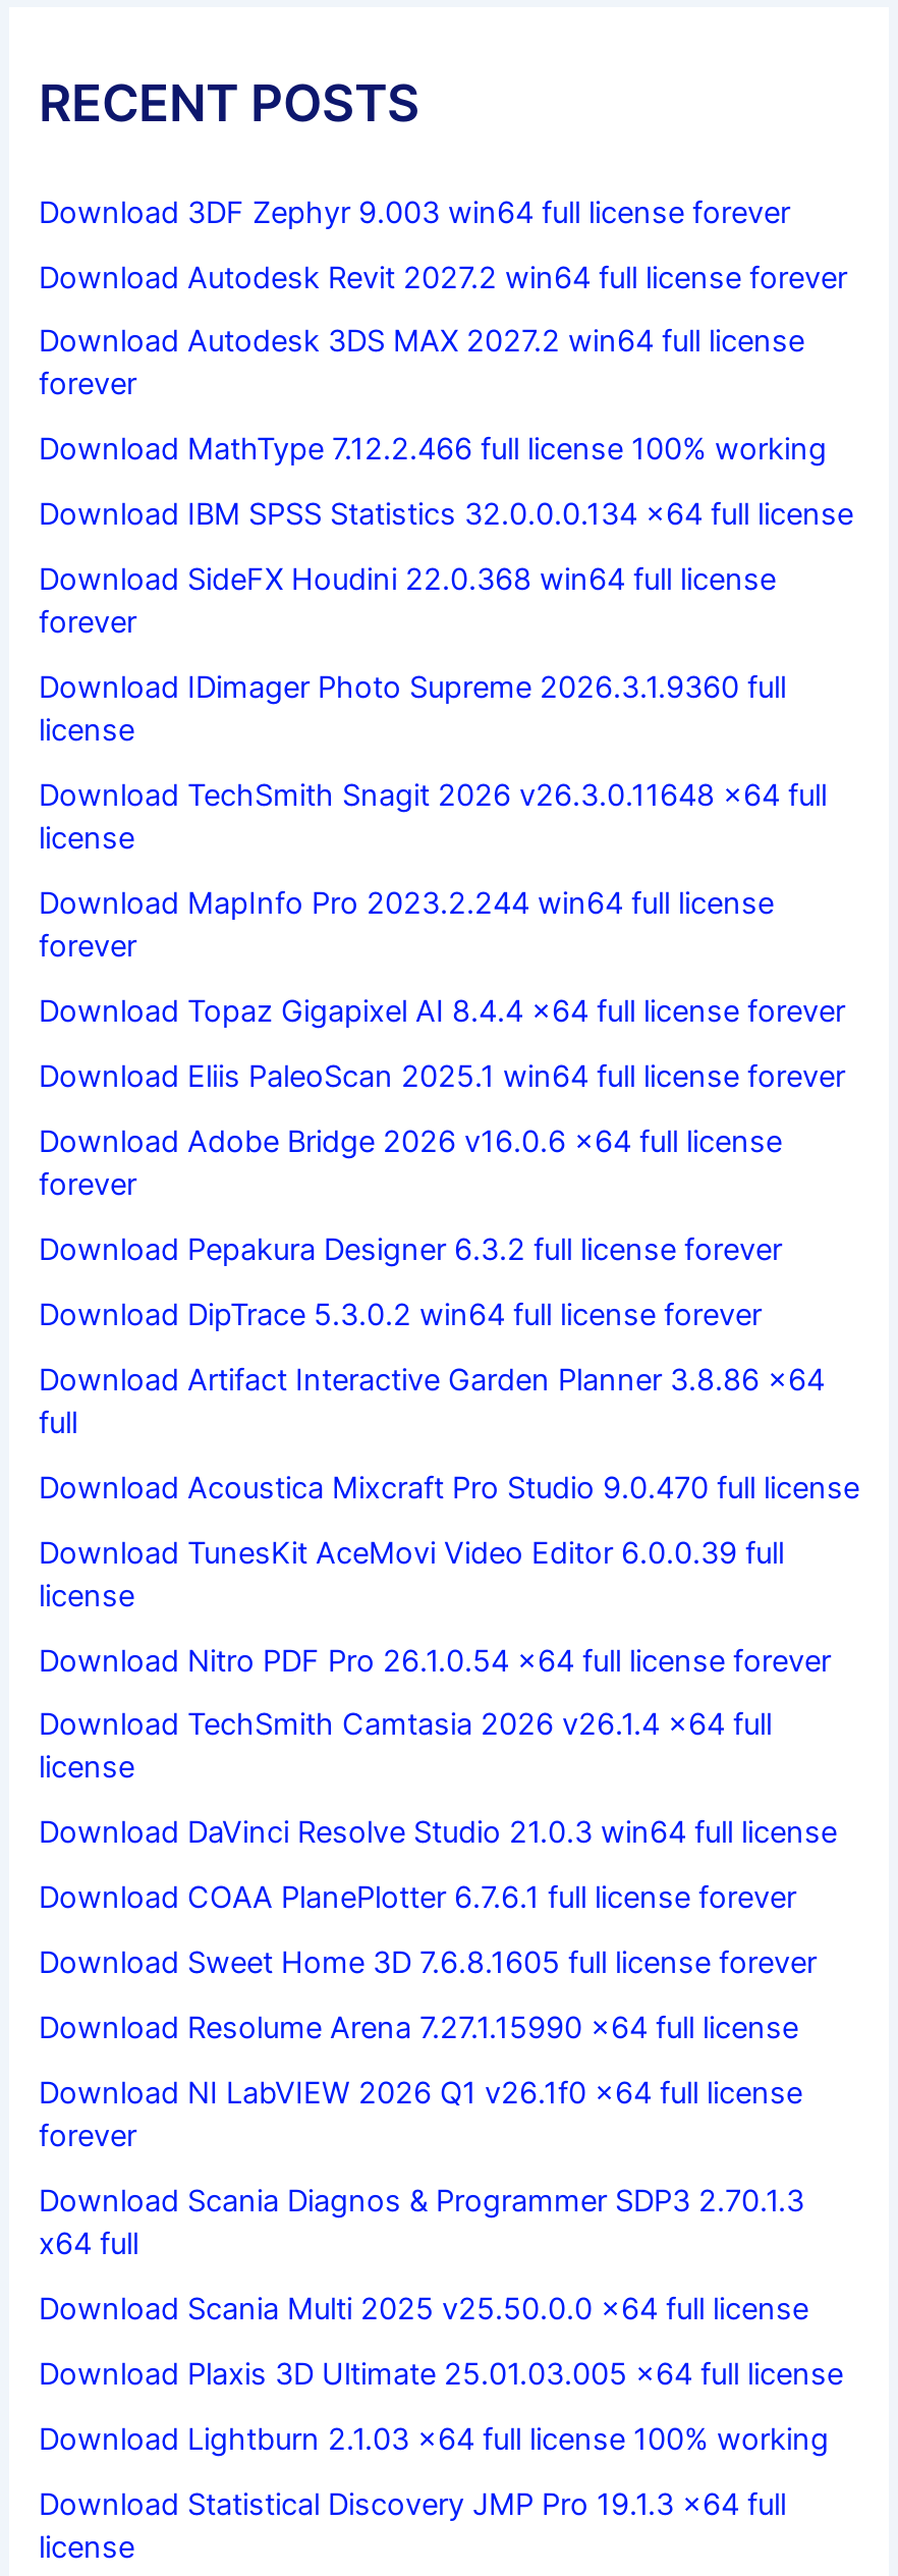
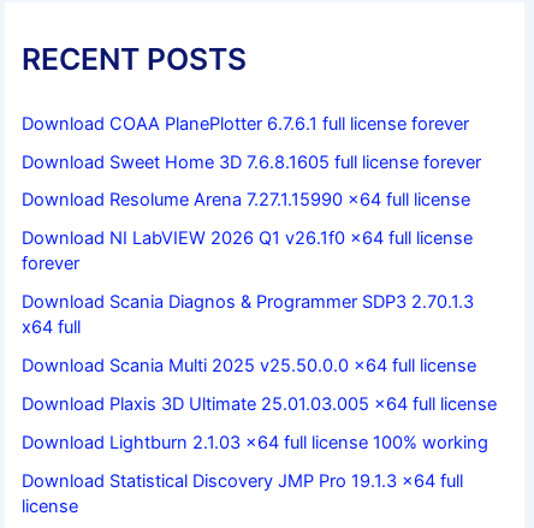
[39,194,859,1852] Download 3DF Zephyr 9.003 win64 full license forever | Download Autodesk Revit 2027.2 win64 full license forever | Download Autodesk 3DS MAX 2027.2 win64 full license | forever | Download MathType 7.12.2.466 full license 100% working | Download IBM SPSS Statistics 32.0.0.0.134 x64 full license | Download SideFX Houdini 22.0.368 win64 full license | forever | Download IDimager Photo Supreme 2026.3.1.9360 full | license | Download TechSmith Snagit 2026 v26.3.0.11648 x64 full | license | Download MapInfo Pro 2023.2.244 win64 full license | forever | Download Topaz Gigapixel AI 8.4.4 x64 full license forever | Download Eliis PaleoScan 2025.1 win64 full license forever | Download Adobe Bridge 2026 v16.0.6 x64 full license | forever | Download Pepakura Designer 6.3.2 full license forever | Download DipTrace 5.3.0.2 win64 full license forever | Download Artifact Interactive Garden Planner 3.8.86 x64 | full | Download Acoustica Mixcraft Pro Studio 9.0.470 full license | Download TunesKit AceMovi Video Editor 6.0.0.39 full | license | Download Nitro PDF Pro 26.1.0.54 x64 full license forever | Download TechSmith Camtasia 2026 v26.1.4 x64 full | license | Download DaVinci Resolve Studio 21.0.3 win64 full license -> none

